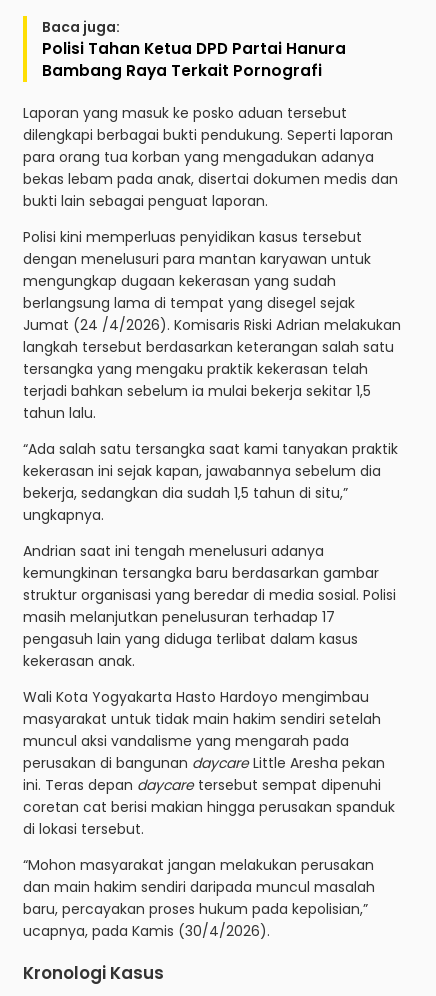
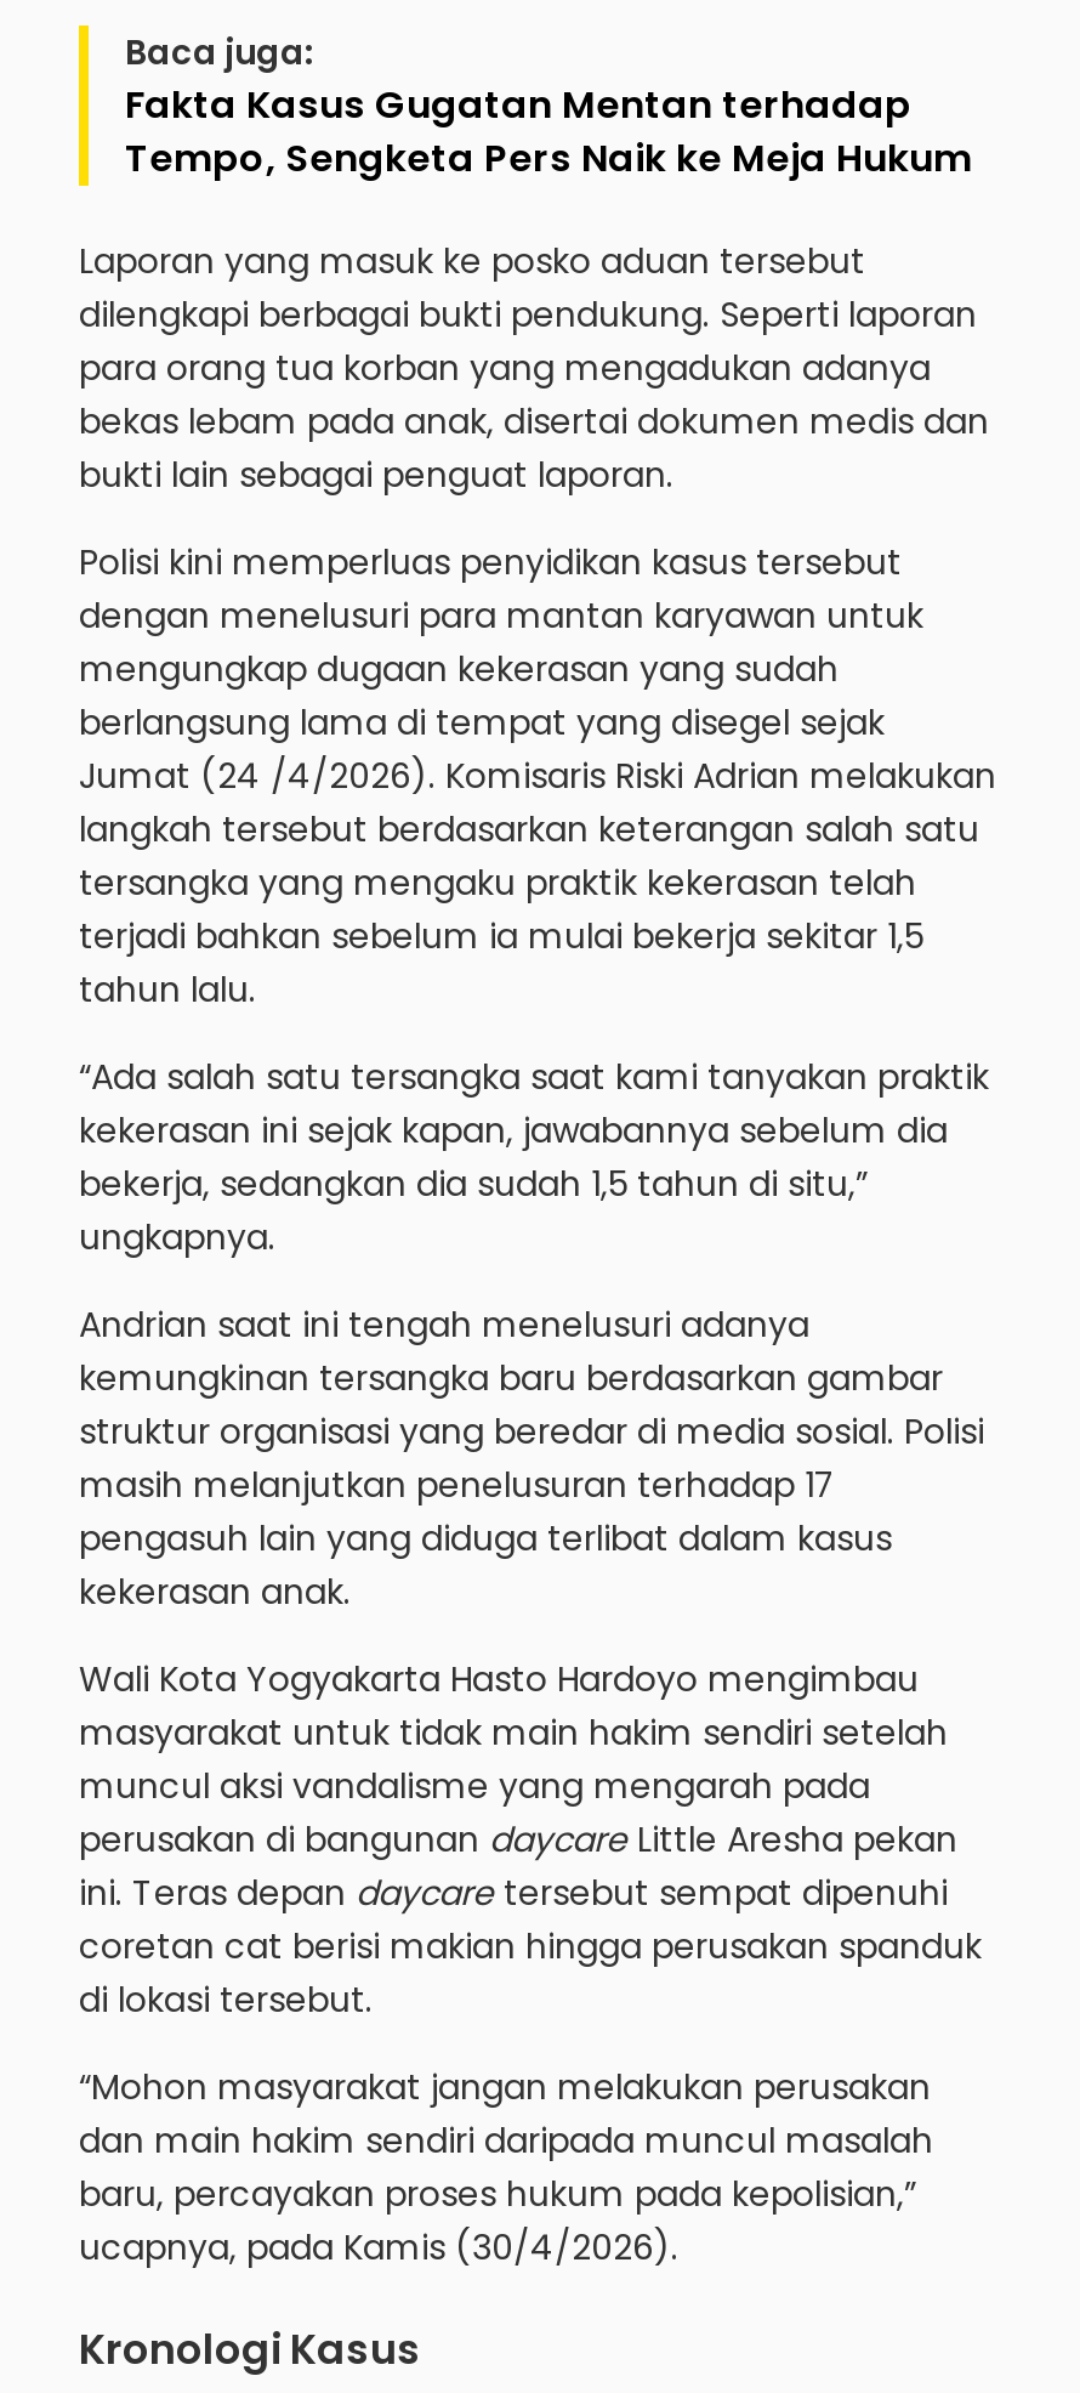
[42,38,346,81] Polisi Tahan Ketua DPD Partai Hanura | Bambang Raya Terkait Pornografi -> [125,79,972,183] Fakta Kasus Gugatan Mentan terhadap | Tempo, Sengketa Pers Naik ke Meja Hukum

